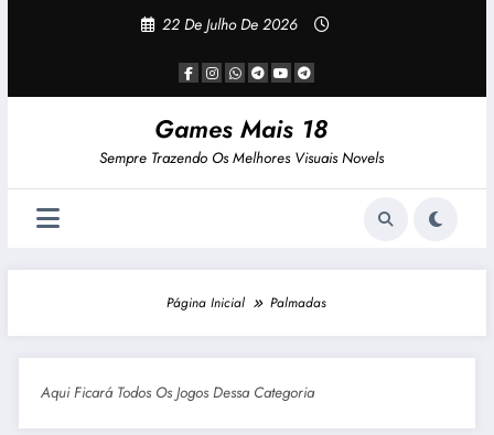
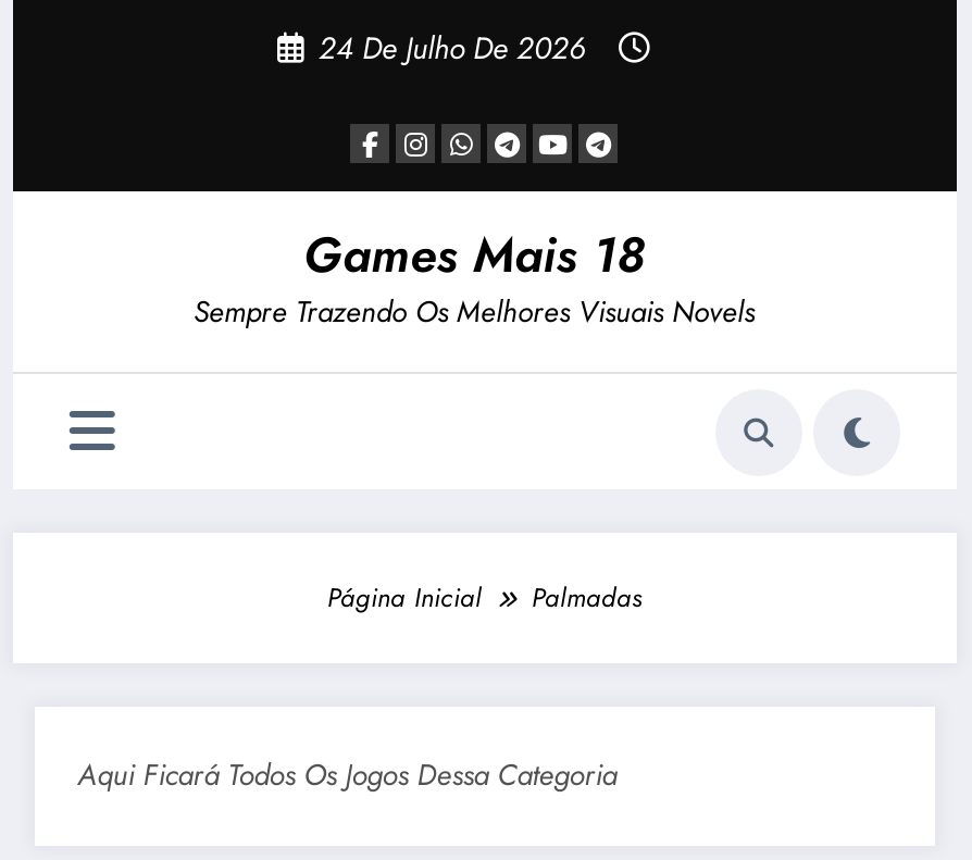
[163,13,298,35] 22 De Julho De 2026 -> [319,26,586,70] 24 De Julho De 2026

